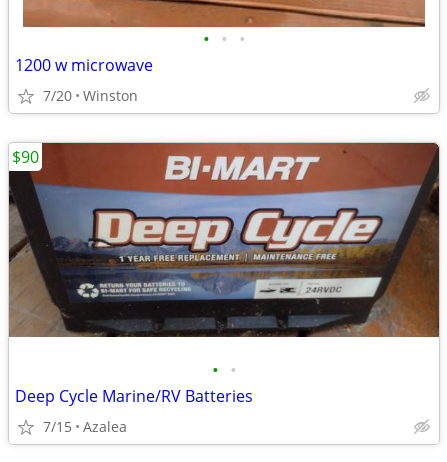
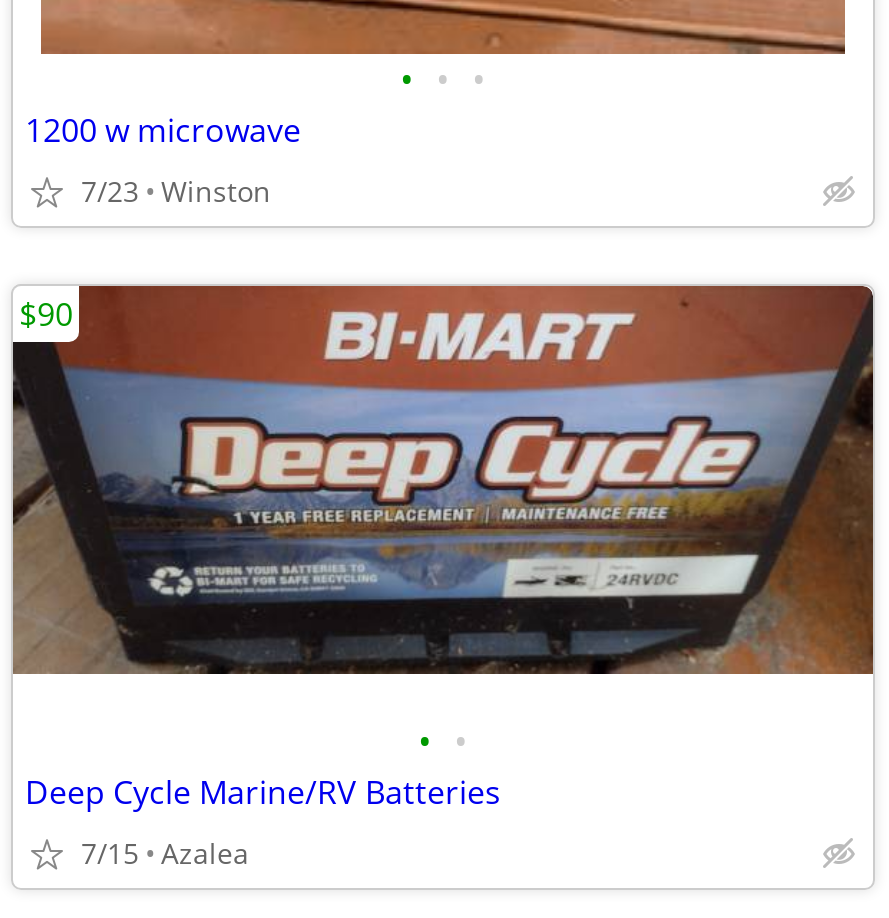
[43,86,138,105] 7/20 Winston -> [81,172,271,210] 7/23 Winston

